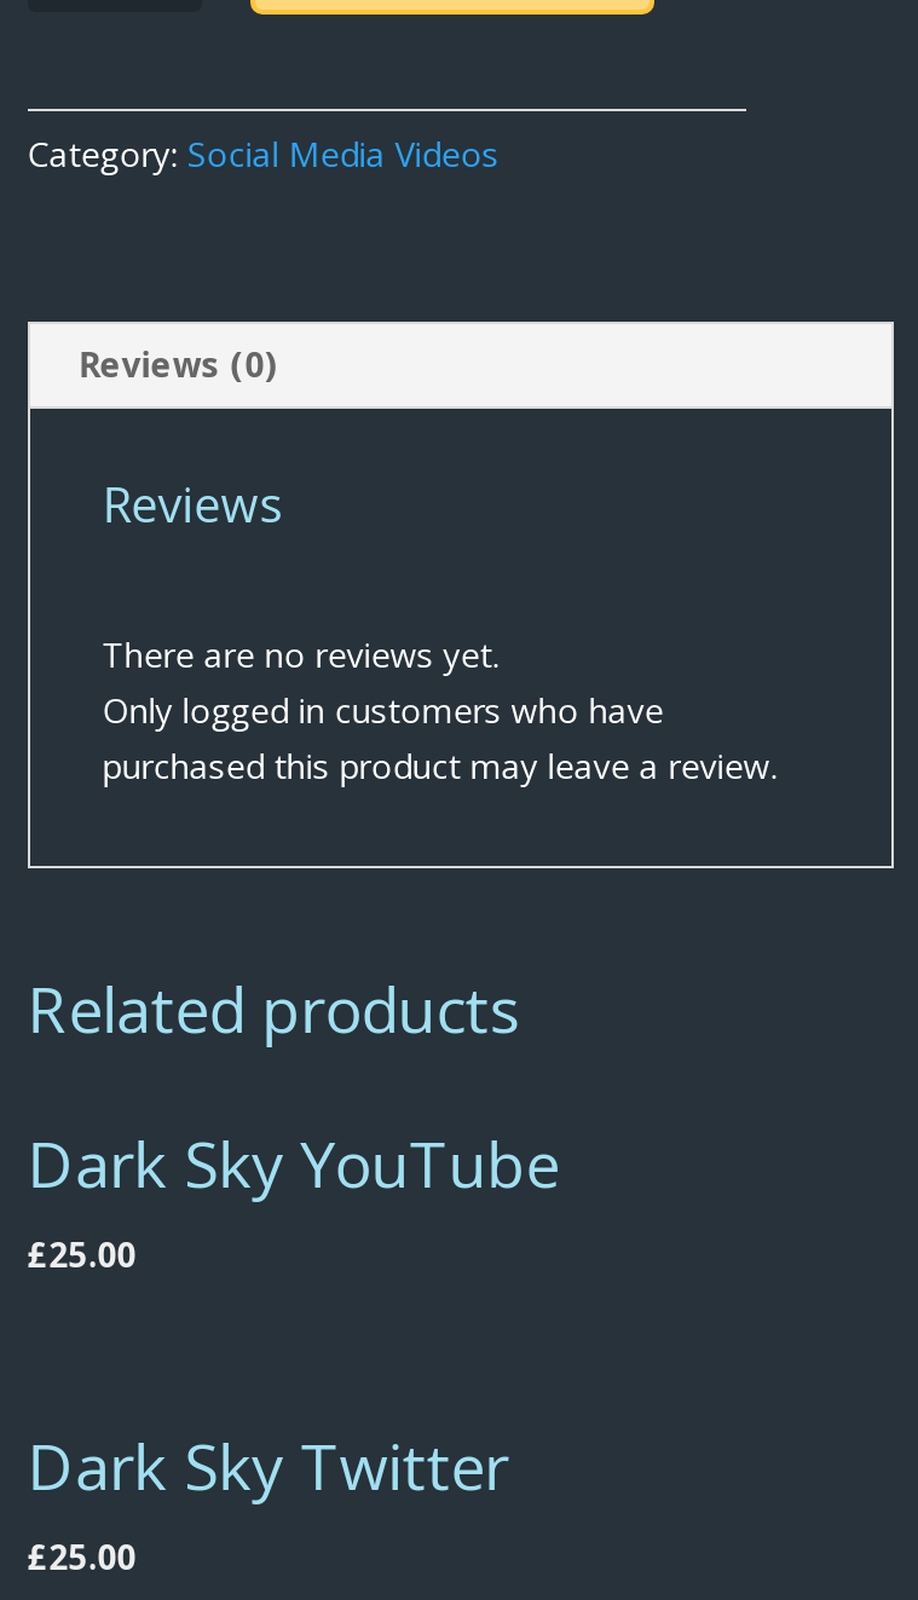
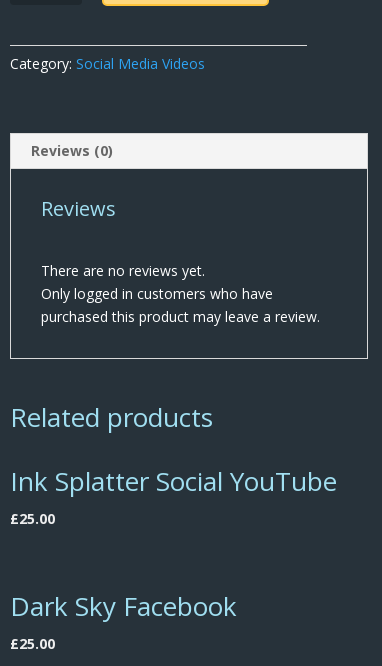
[27,1119,560,1206] Dark Sky YouTube -> [10,463,337,499] Ink Splatter Social YouTube
[27,1422,509,1509] Dark Sky Twitter -> [10,588,237,624] Dark Sky Facebook

